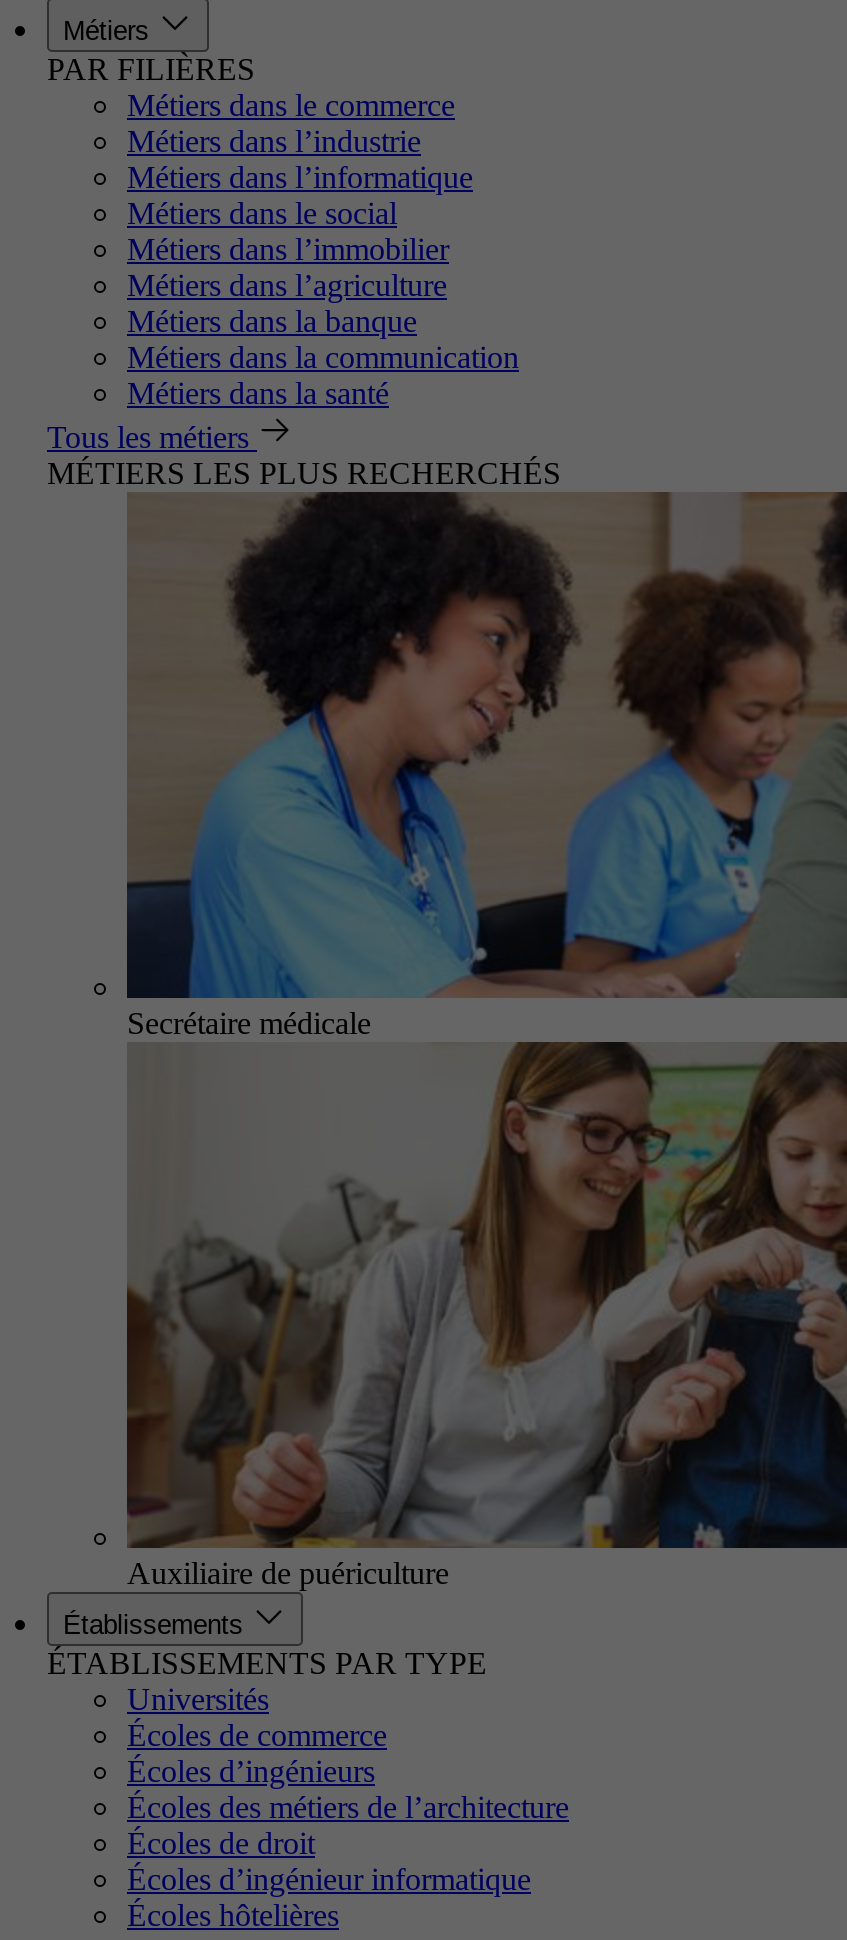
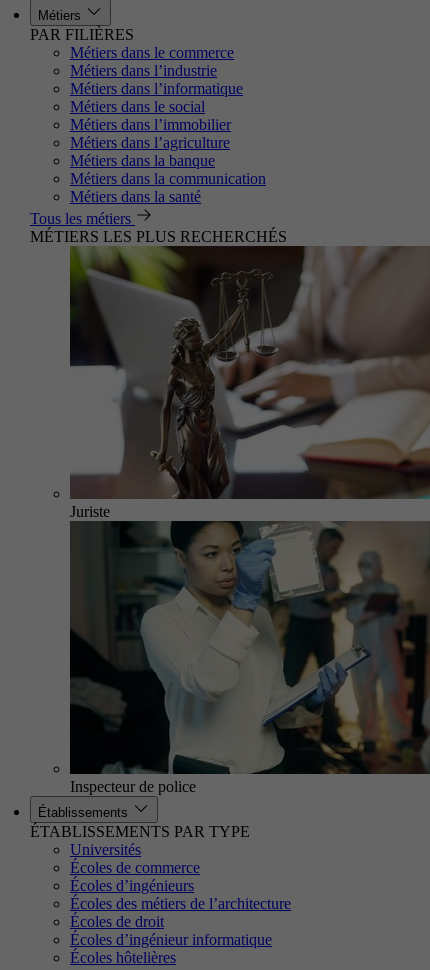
[125,492,841,1040] [image] | Secrétaire médicale -> [69,245,427,520] [image] | Juriste
[125,1042,841,1590] [image] | Auxiliaire de puériculture -> [69,520,427,795] [image] | Inspecteur de police

